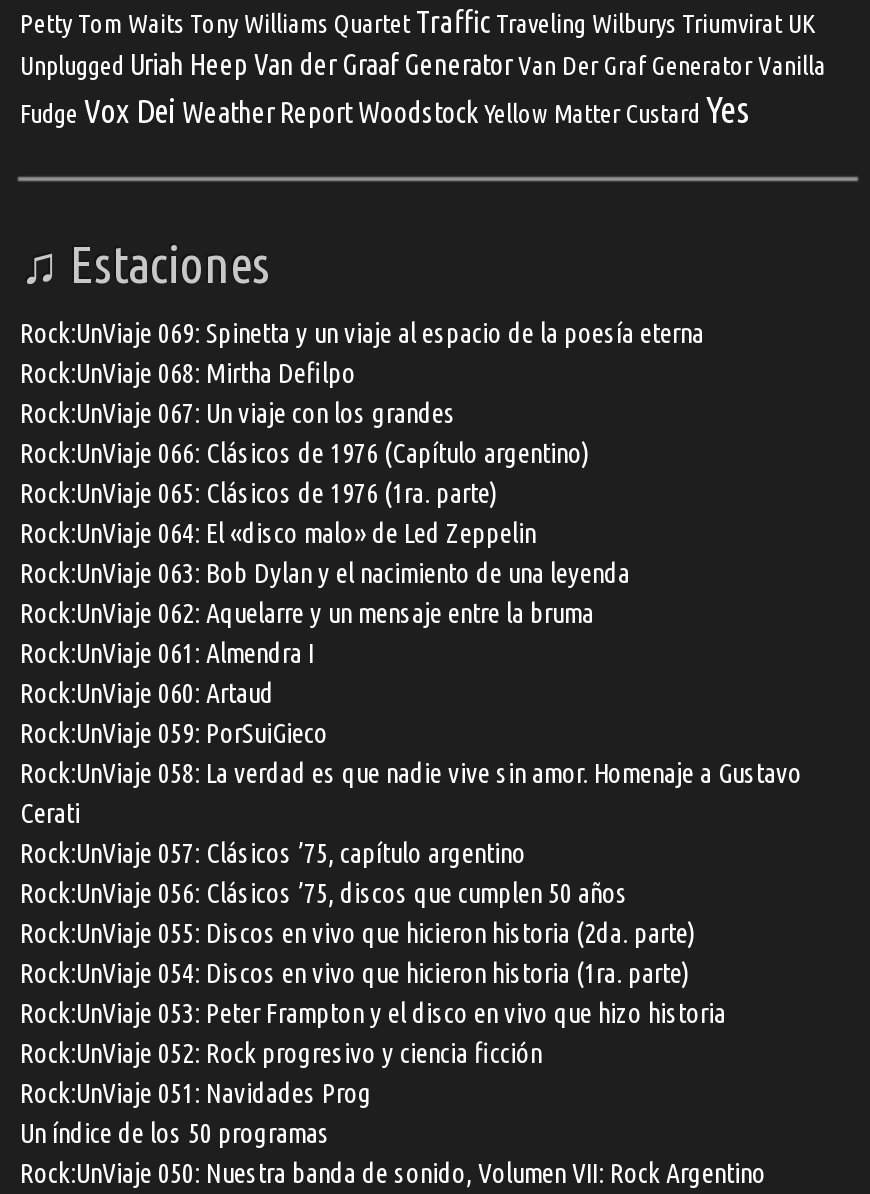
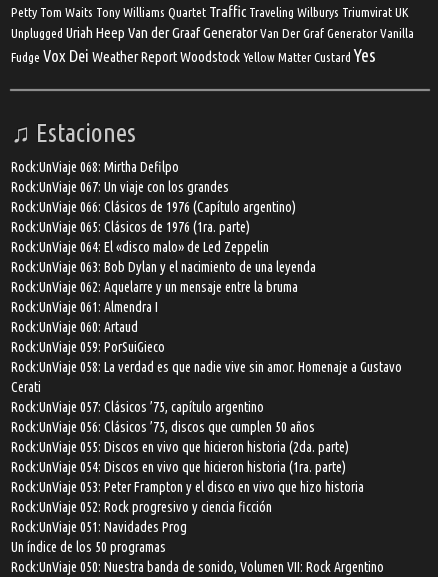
[20,318,704,350] Rock:UnViaje 069: Spinetta y un viaje al espacio de la poesía eterna -> none

